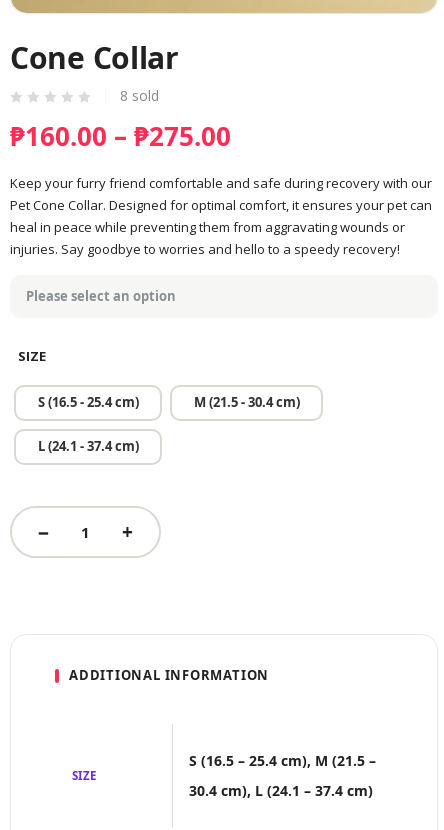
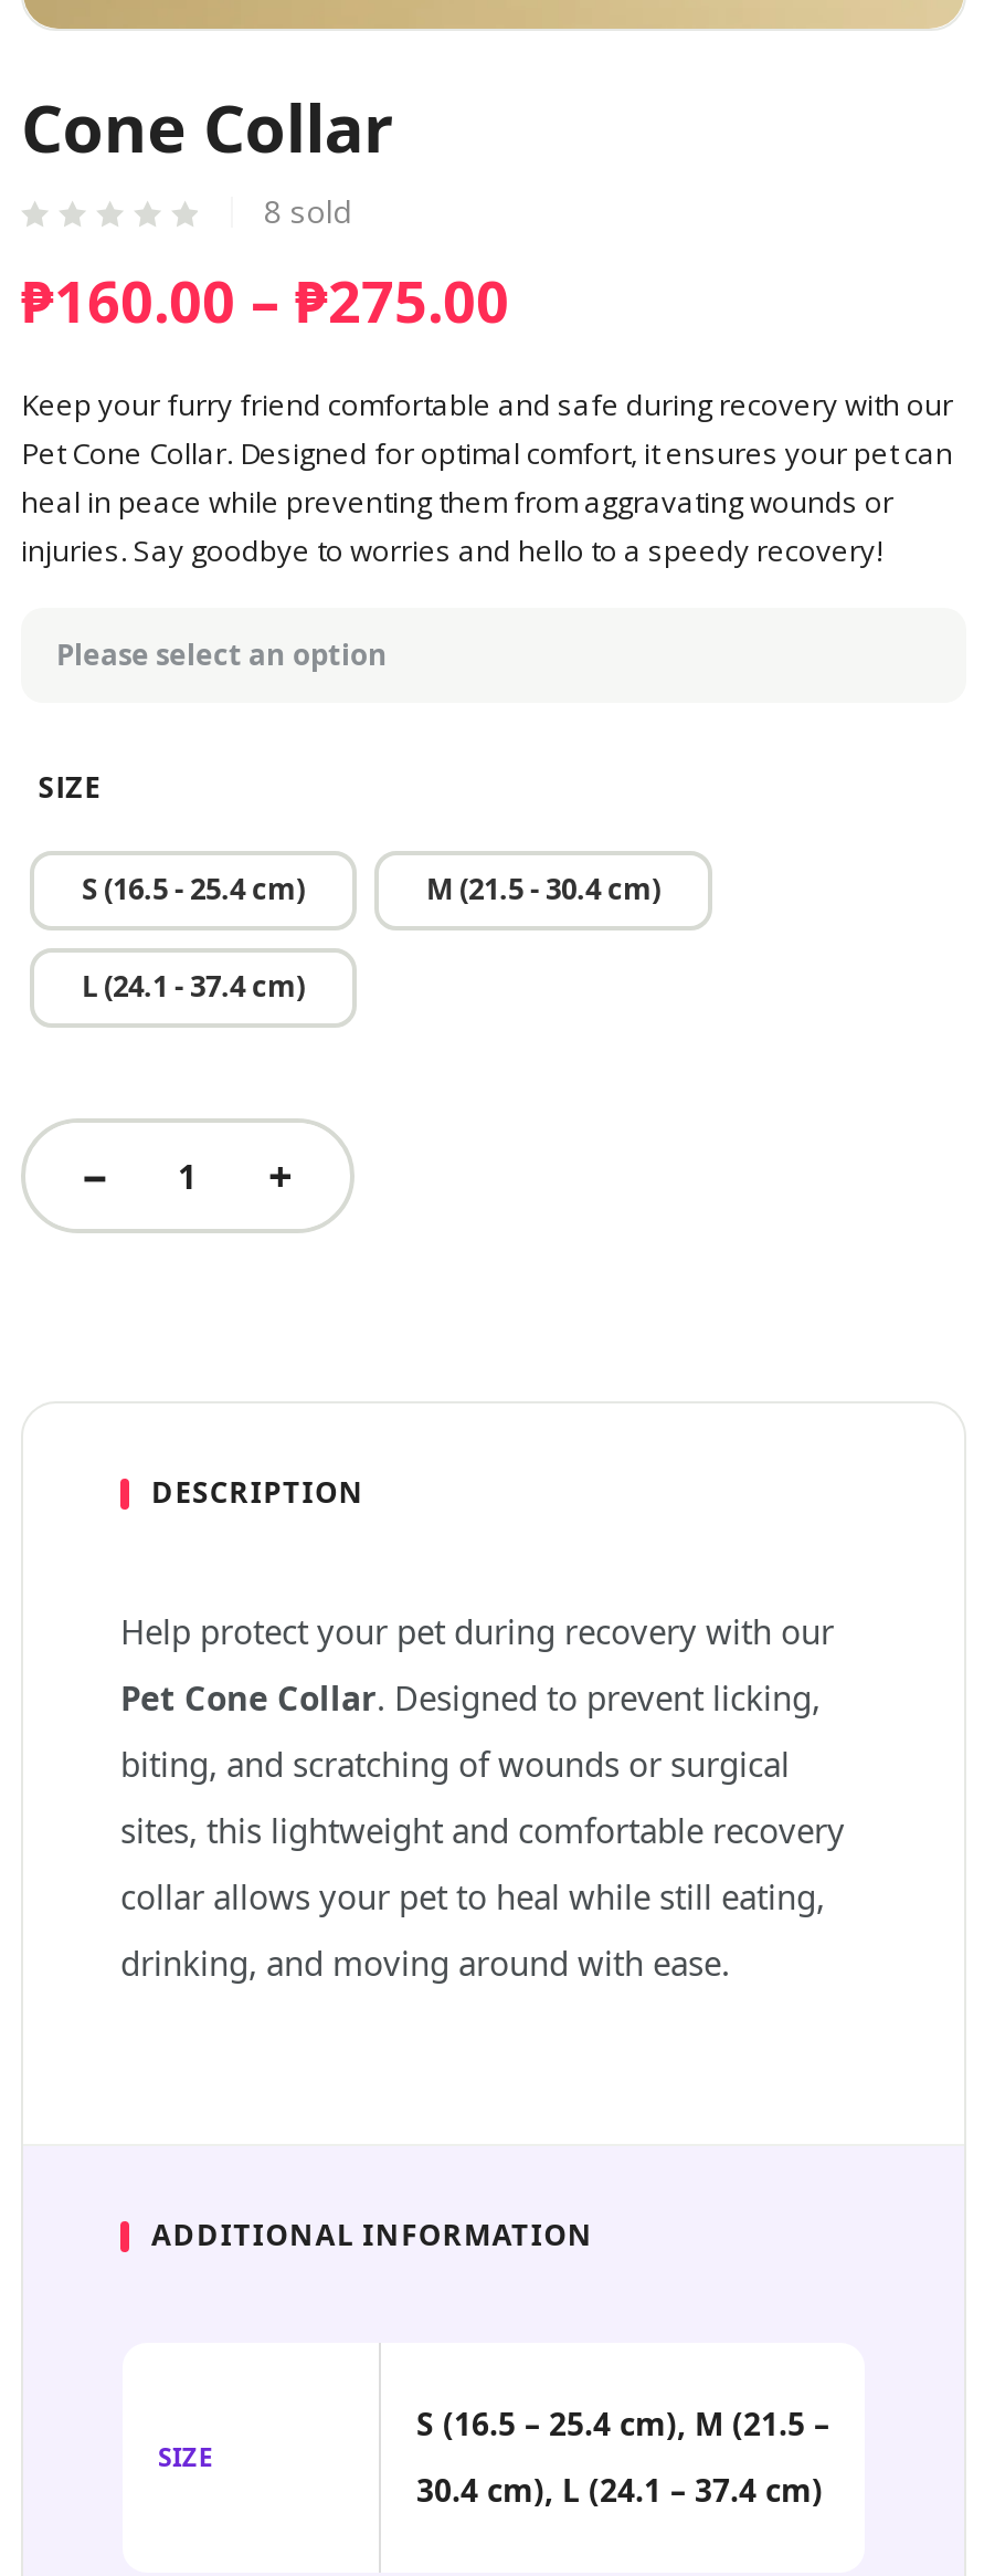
none -> [120,1472,845,1985] DESCRIPTION | Help protect your pet during recovery with our | Pet Cone Collar. Designed to prevent licking, | biting, and scratching of wounds or surgical | sites, this lightweight and comfortable recovery | collar allows your pet to heal while still eating, | drinking, and moving around with ease.

